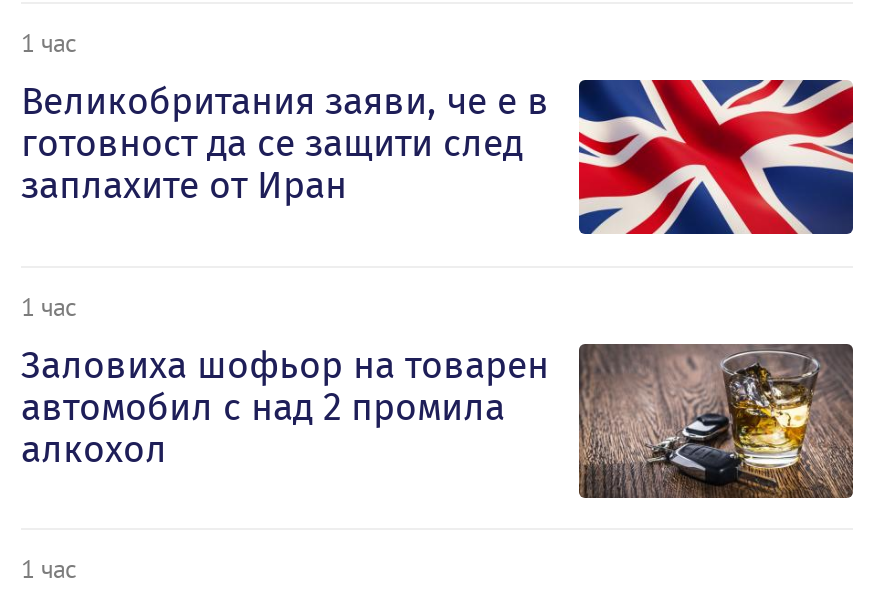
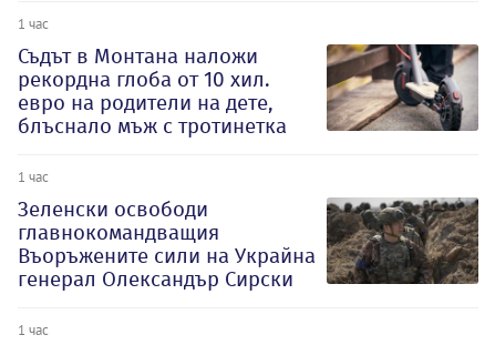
[21,77,855,235] [image] | Великобритания заяви, че е в | готовност да се защити след | заплахите от Иран -> [18,43,478,139] [image] | Съдът в Монтана наложи | рекордна глоба от 10 хил. | евро на родители на дете, | блъснало мъж с тротинетка
[21,341,853,497] [image] | Заловиха шофьор на товарен | автомобил с над 2 промила | алкохол -> [18,197,477,292] [image] | Зеленски освободи | главнокомандващия | Въоръжените сили на Украйна | генерал Олександър Сирски

